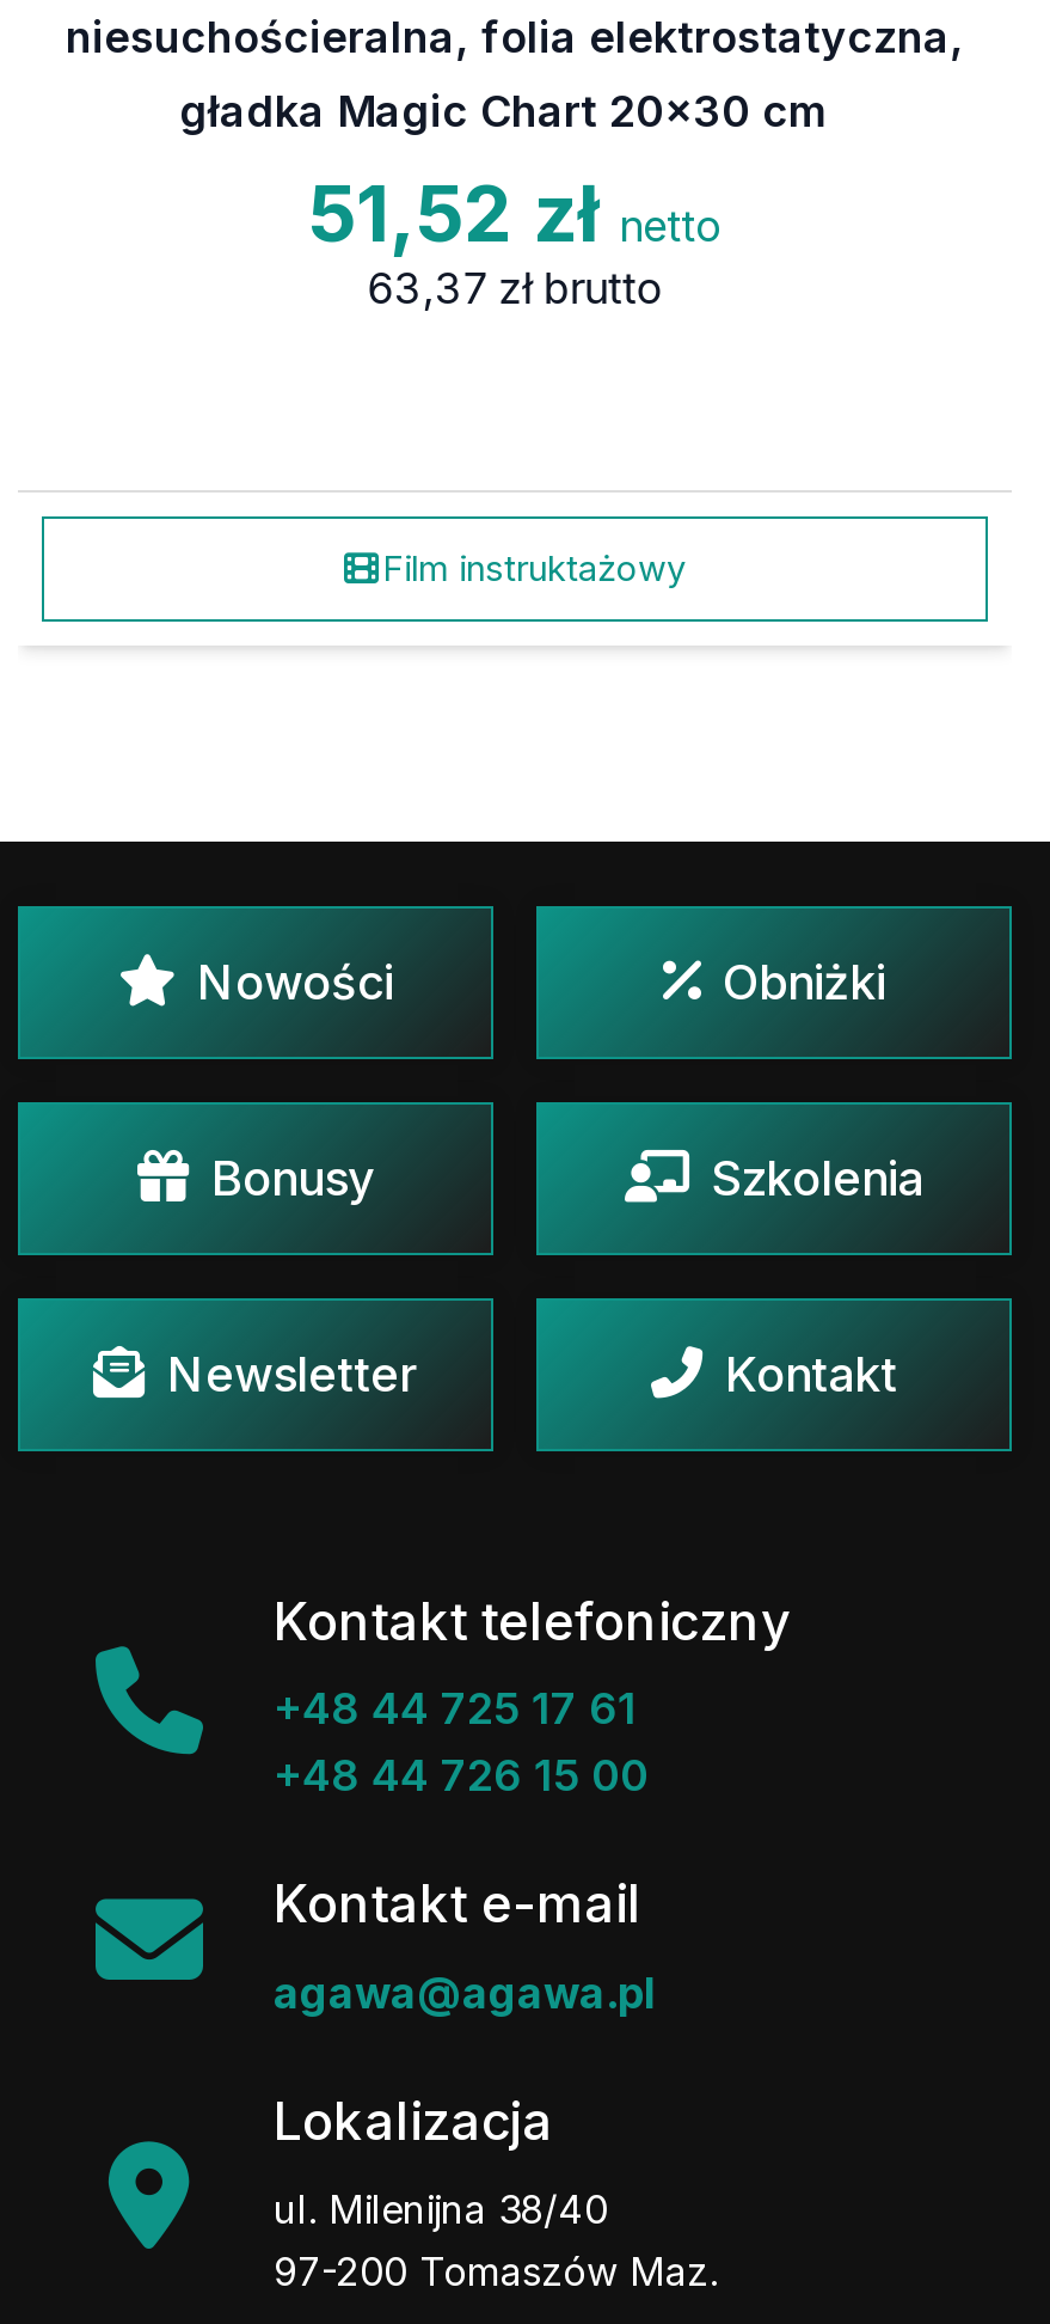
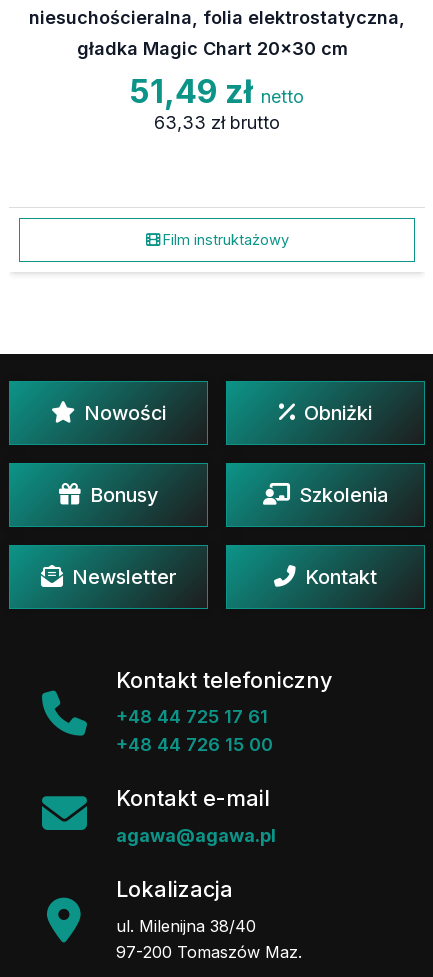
[308,166,722,259] 51,52 zł netto -> [130,71,304,110] 51,49 zł netto
[367,262,662,312] 63,37 zł brutto -> [154,111,280,132] 63,33 zł brutto

